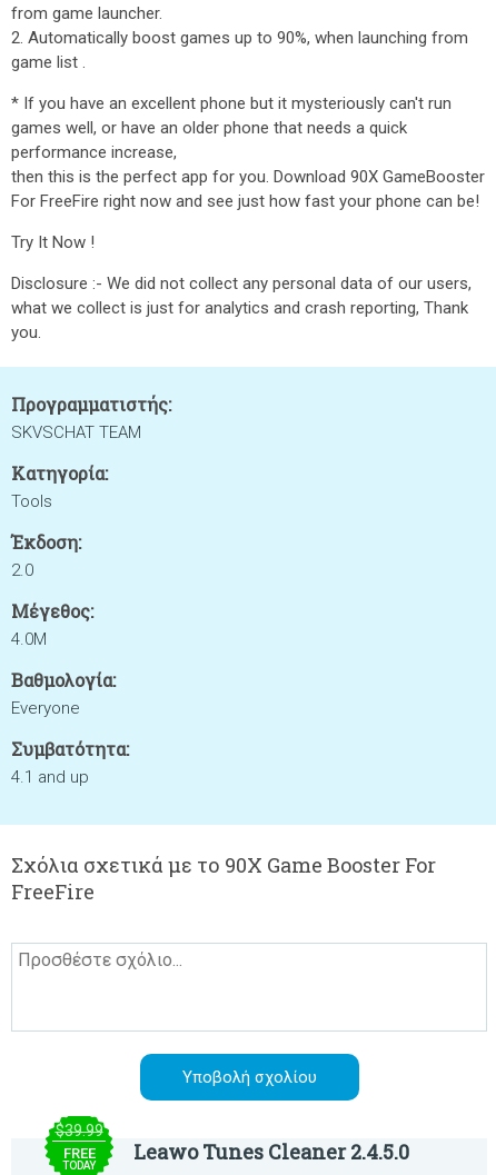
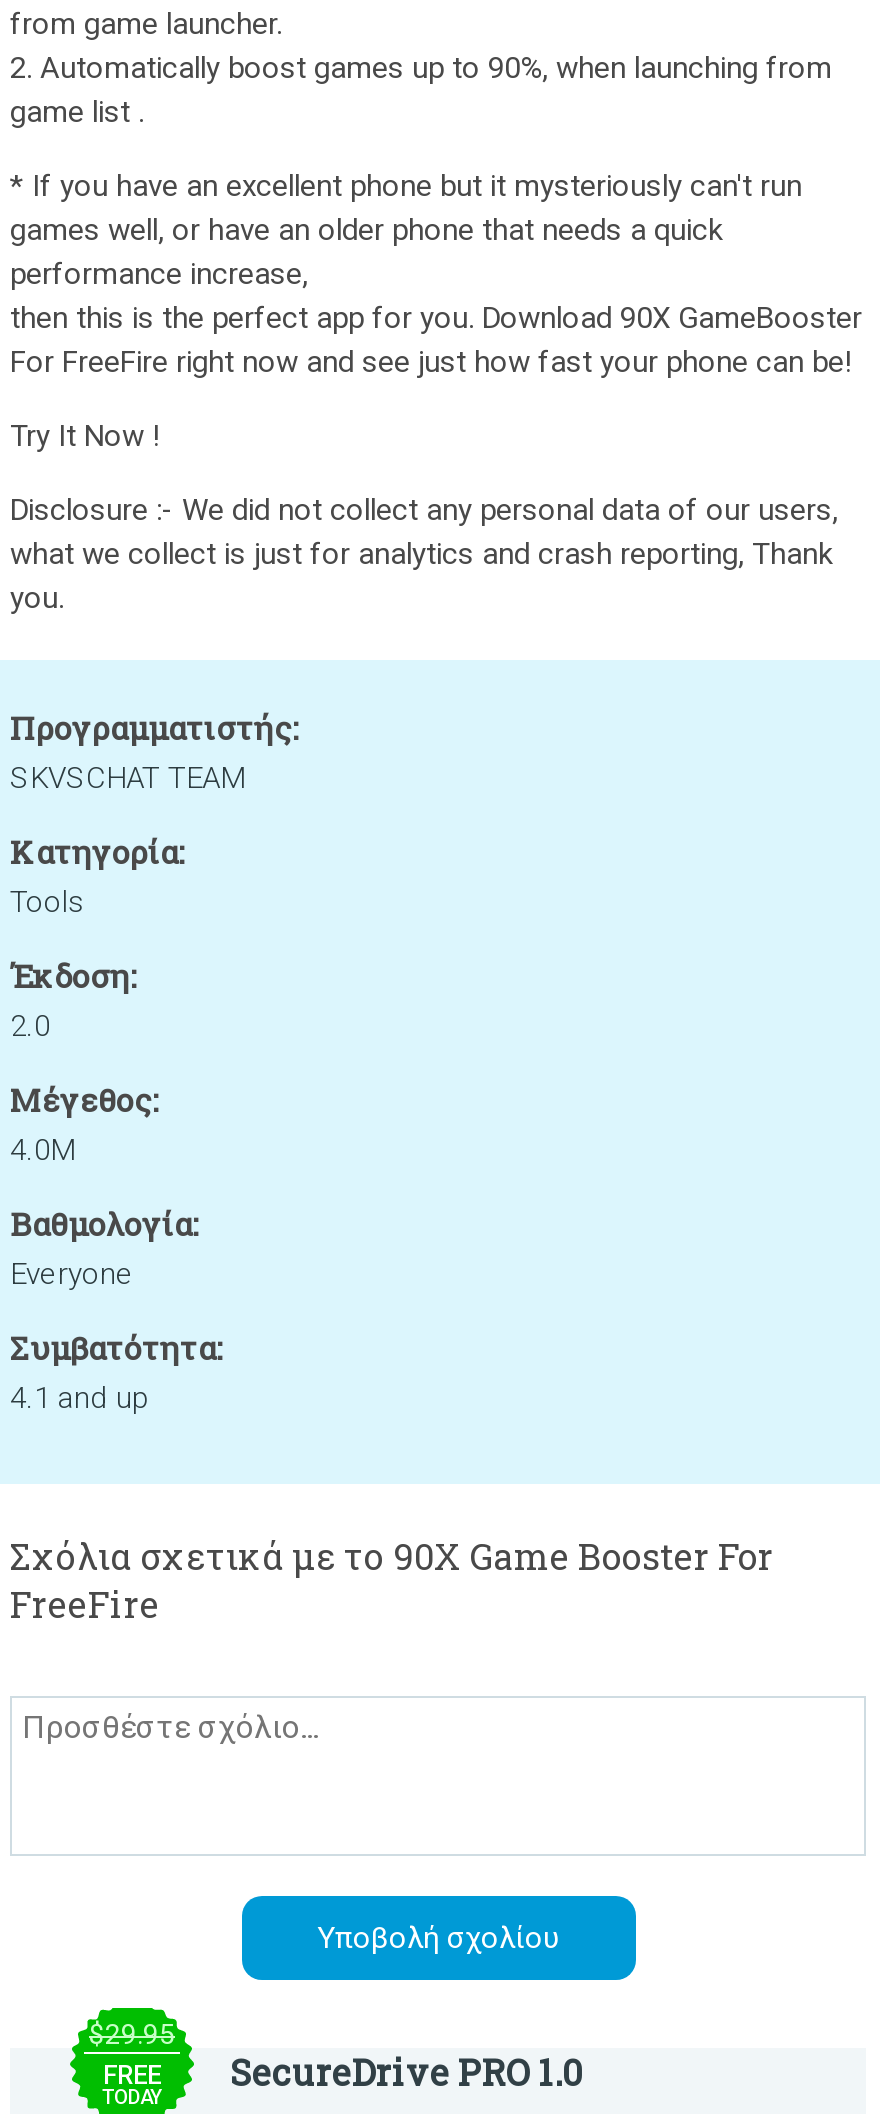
[55,1122,103,1139] $39.99 -> [89,2018,175,2050] $29.95
[133,1138,409,1165] Leawo Tunes Cleaner 2.4.5.0 -> [230,2048,582,2096] SecureDrive PRO 1.0

